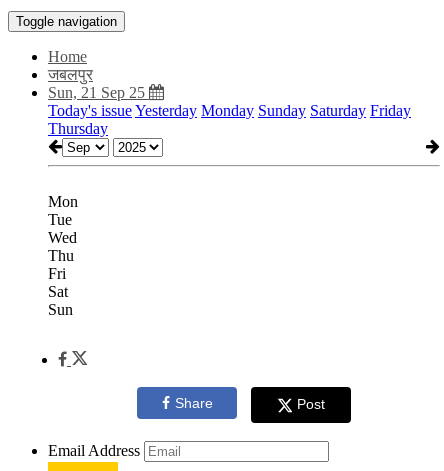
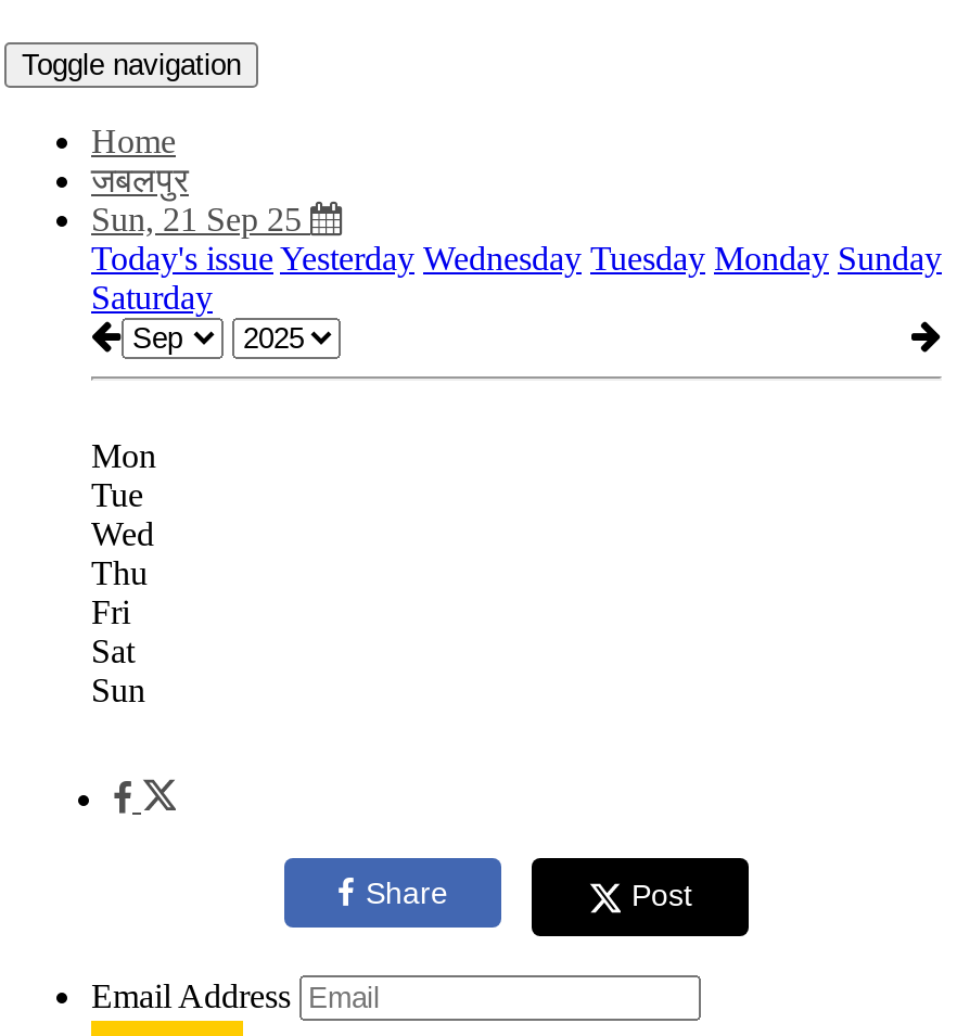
[48,102,411,137] Today's issue Yesterday Monday Sunday Saturday Friday | Thursday -> [91,240,942,316] Today's issue Yesterday Wednesday Tuesday Monday Sunday | Saturday

